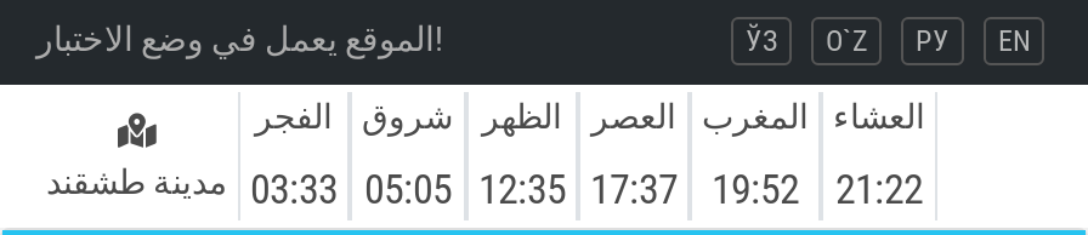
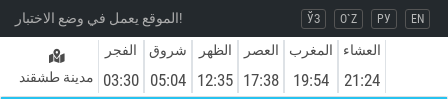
[250,165,338,213] 03:33 -> [103,70,139,90] 03:30
[364,165,452,213] 05:05 -> [150,70,186,90] 05:04
[590,165,678,213] 17:37 -> [243,70,279,90] 17:38
[712,165,799,213] 19:52 -> [293,70,329,90] 19:54
[835,165,923,213] 21:22 -> [344,70,380,90] 21:24

